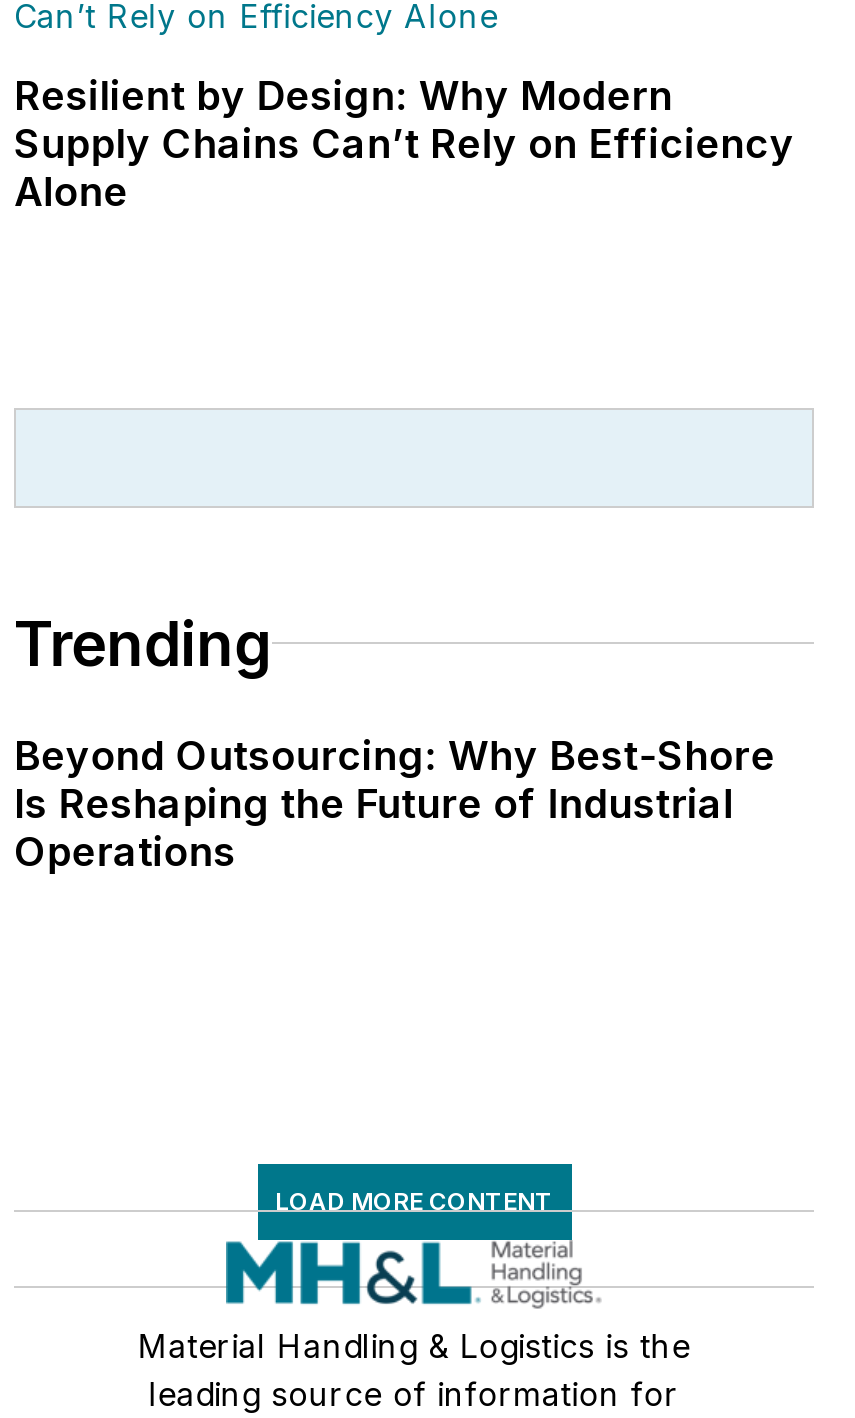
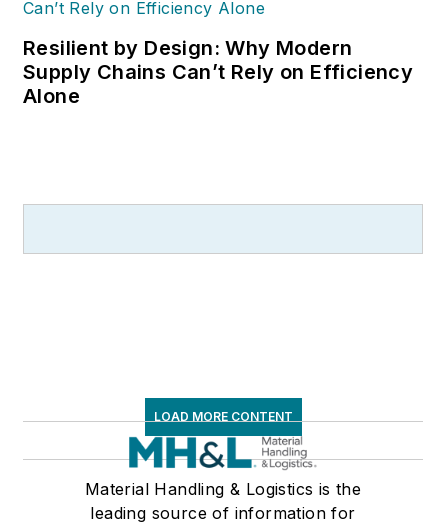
[14,608,775,876] Trending | Beyond Outsourcing: Why Best-Shore | Is Reshaping the Future of Industrial | Operations -> none

